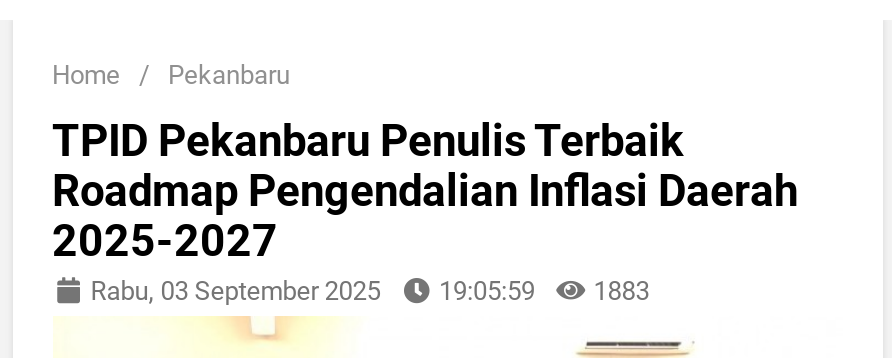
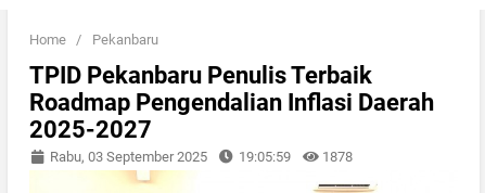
[85,275,649,305] Rabu, 03 September 2025 19:05:59 1883 -> [46,148,353,164] Rabu, 03 September 2025 19:05:59 1878

